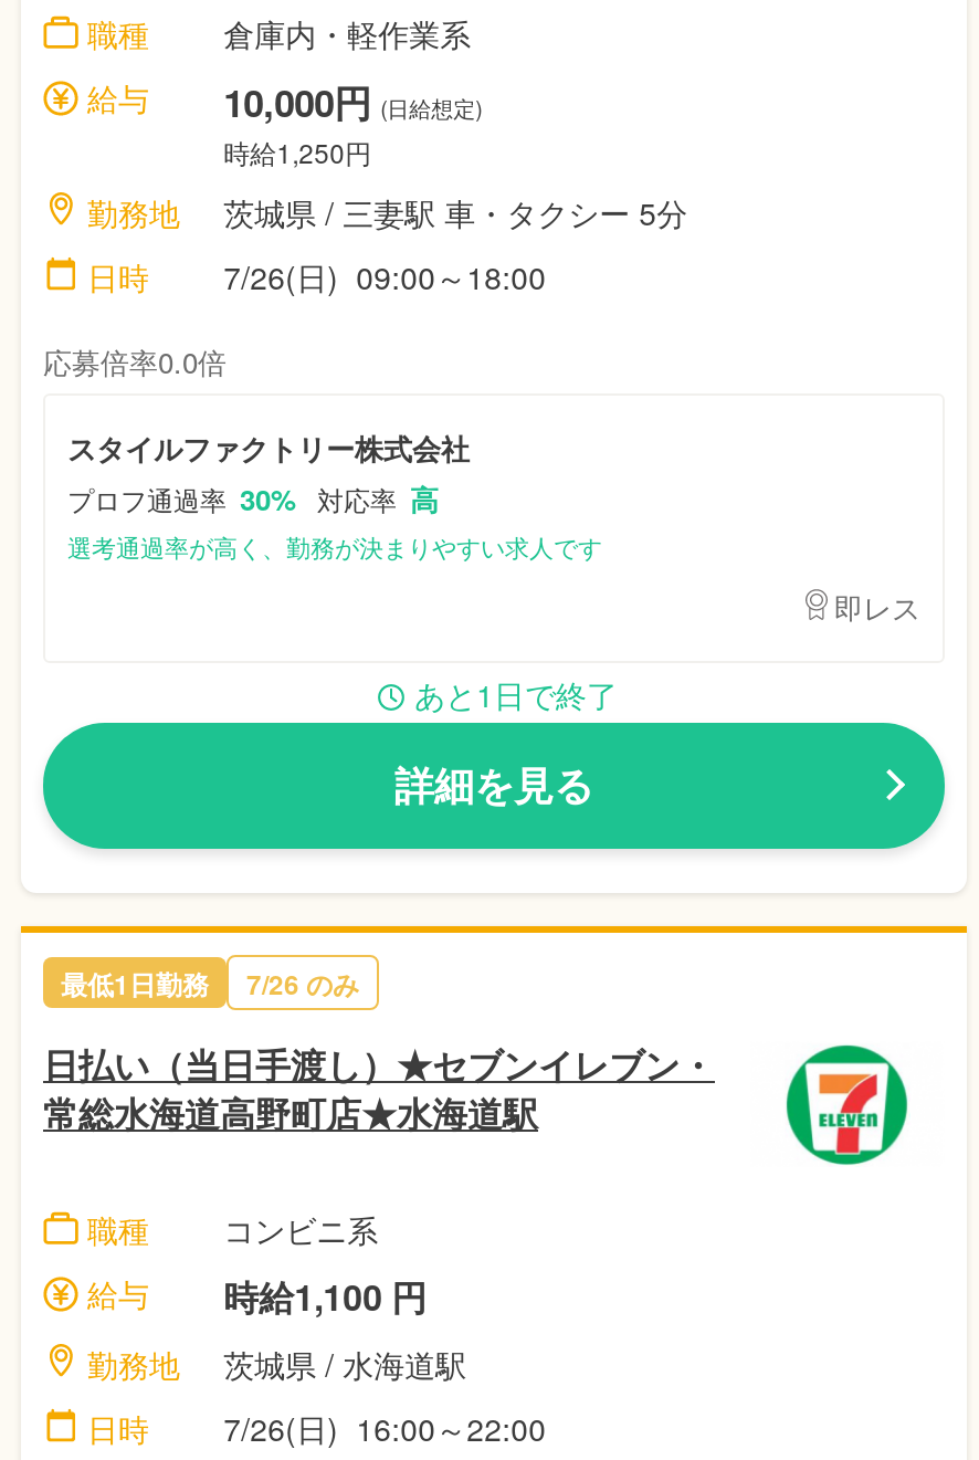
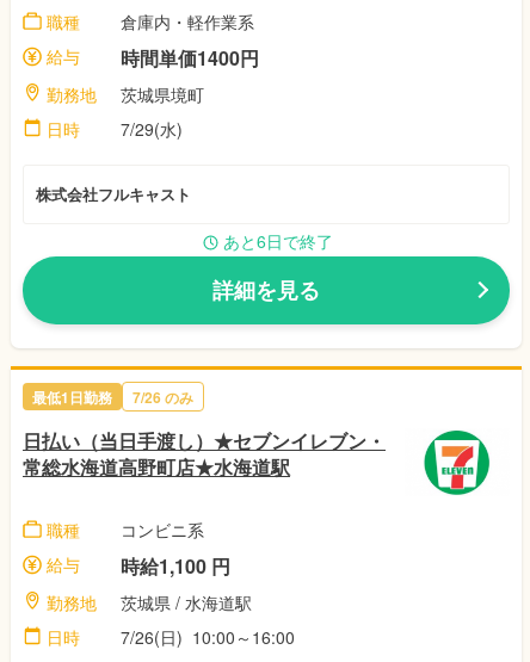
[223,74,482,170] 10,000円 (日給想定) | 時給1,250円 -> [120,44,259,71] 時間単価1400円
[223,189,688,234] 茨城県 / 三妻駅 車・タクシー 5分 -> [120,82,204,106] 茨城県境町
[43,254,920,716] 7/26(日) 09:00～18:00 | 応募倍率0.0倍 | スタイルファクトリー株式会社 | プロフ通過率 30% 対応率 高 | 選考通過率が高く、勤務が決まりやすい求人です | 即レス | あと1日で終了 -> [36,117,333,253] 7/29(水) | 株式会社フルキャスト | あと6日で終了
[87,1406,546,1450] 日時 7/26(日) 16:00～22:00 -> [47,625,294,649] 日時 7/26(日) 10:00～16:00

